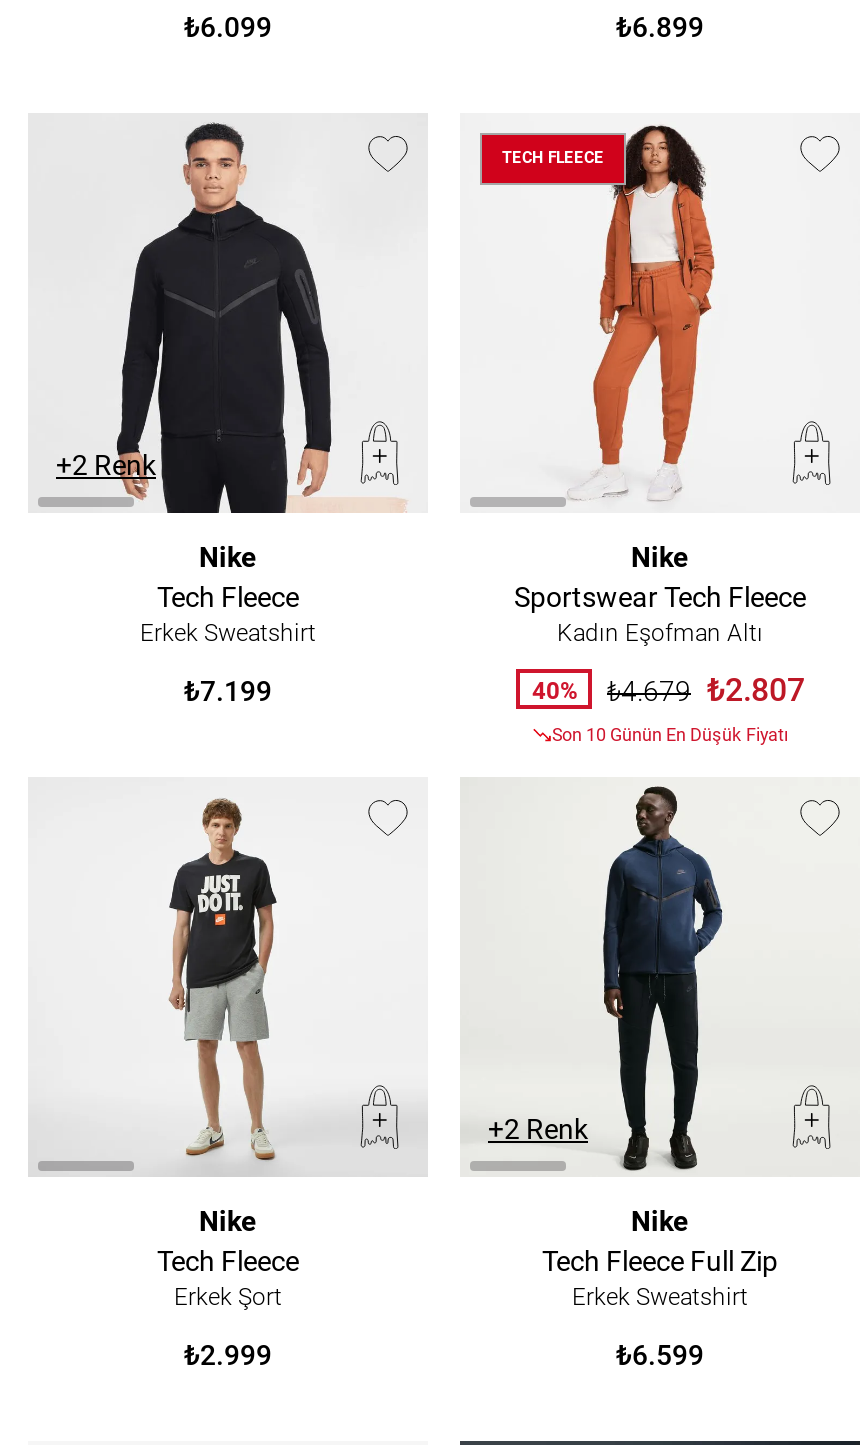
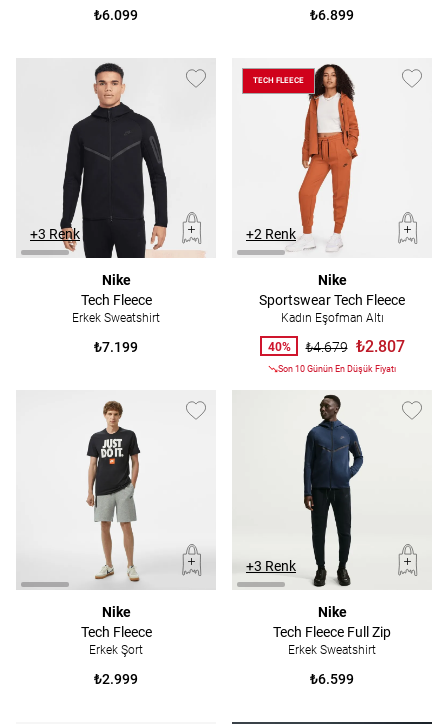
none -> [246,226,296,242] +2 Renk
[56,449,156,481] +2 Renk -> [30,226,80,242] +3 Renk
[488,1113,588,1145] +2 Renk -> [246,558,296,574] +3 Renk

